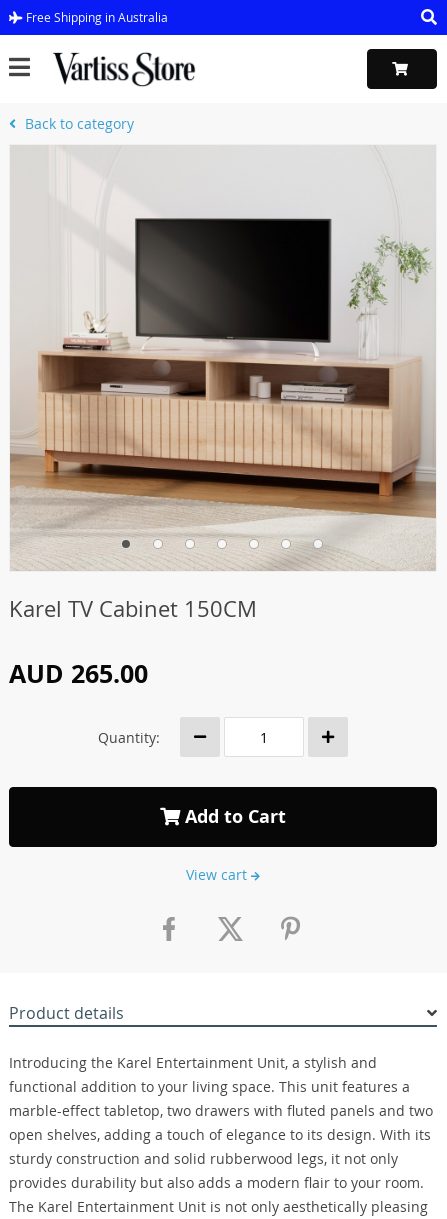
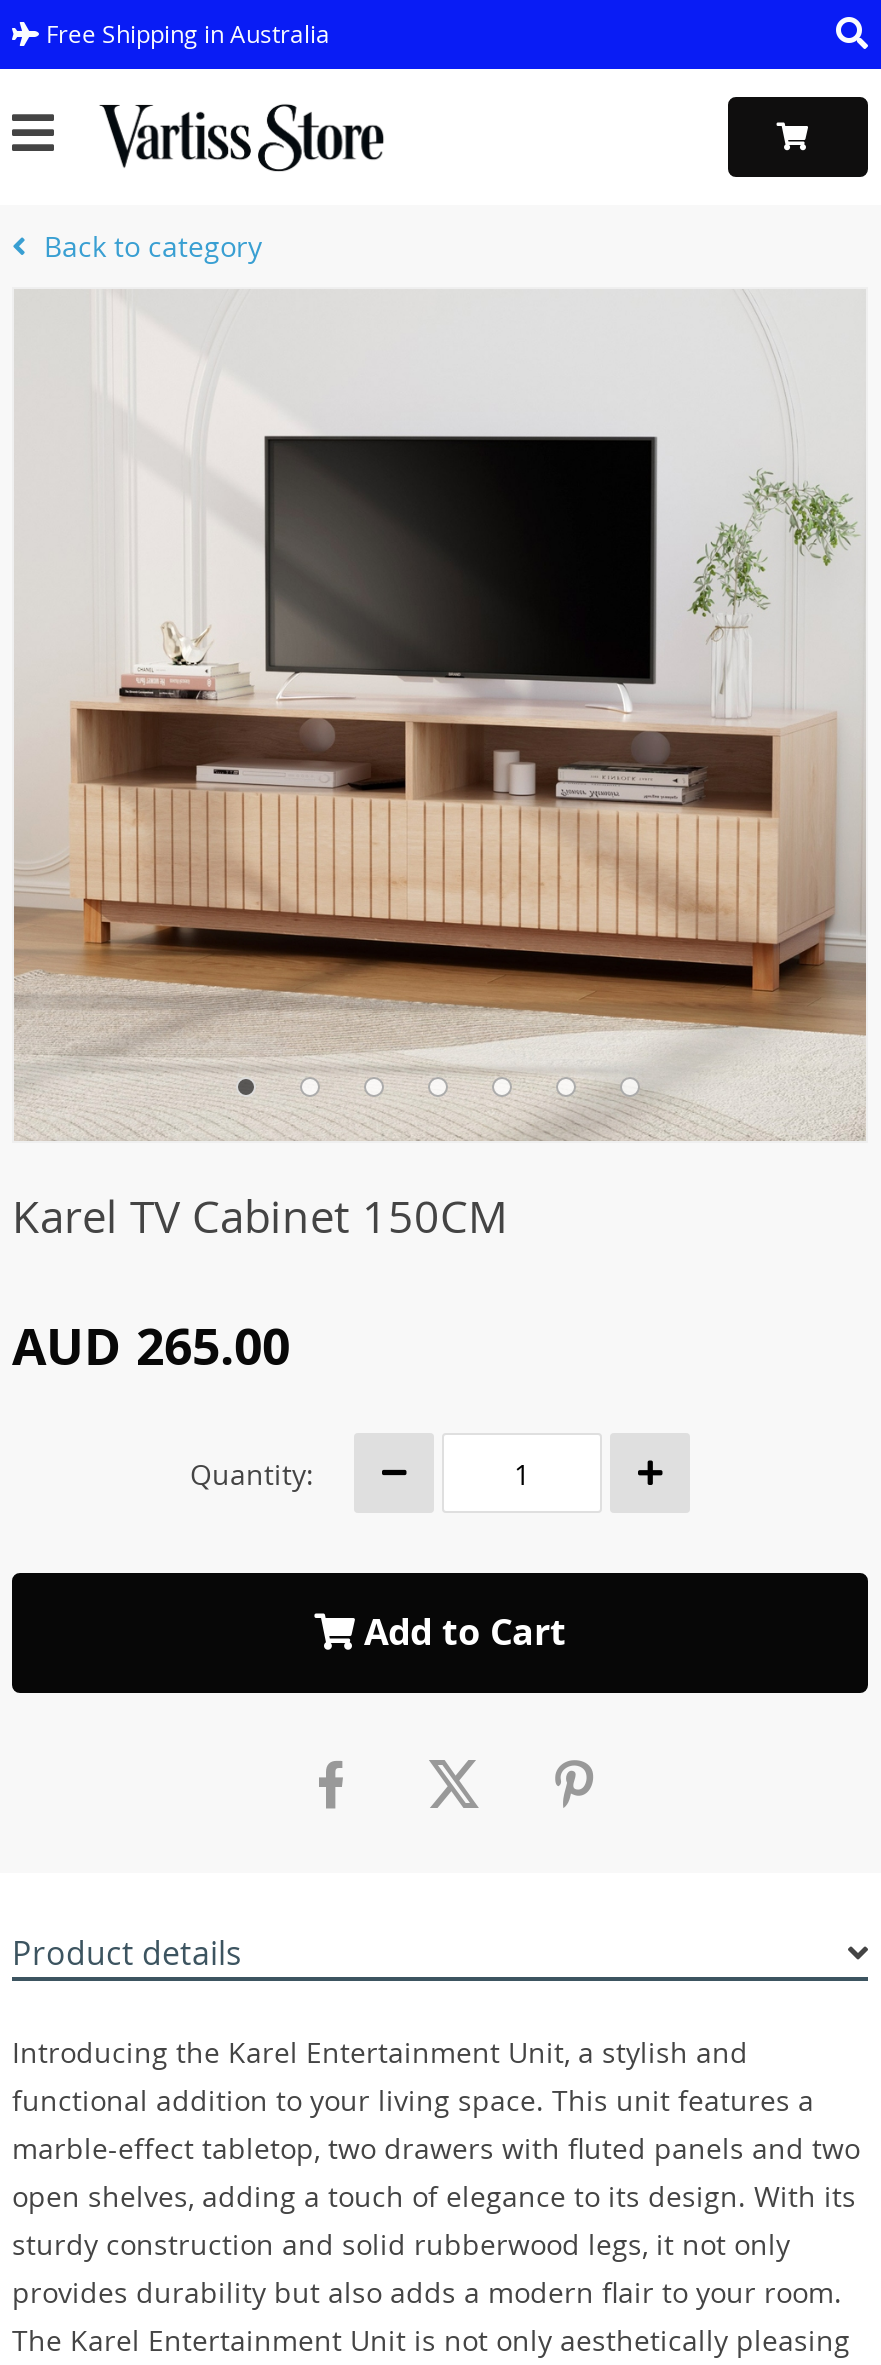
[186,865,251,884] View cart -> none

